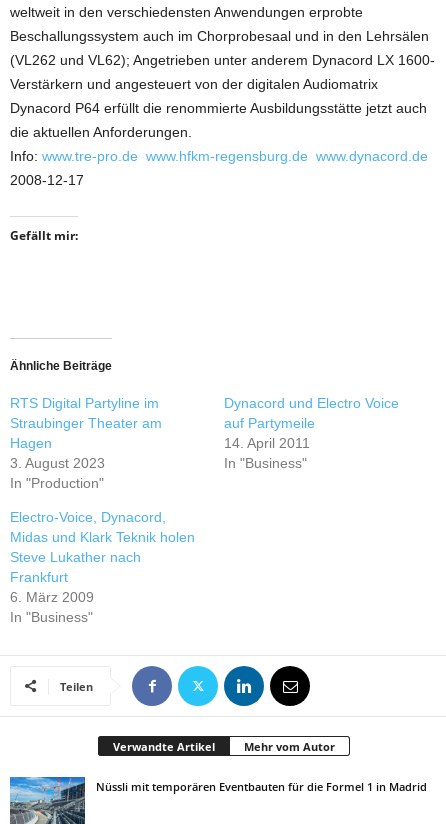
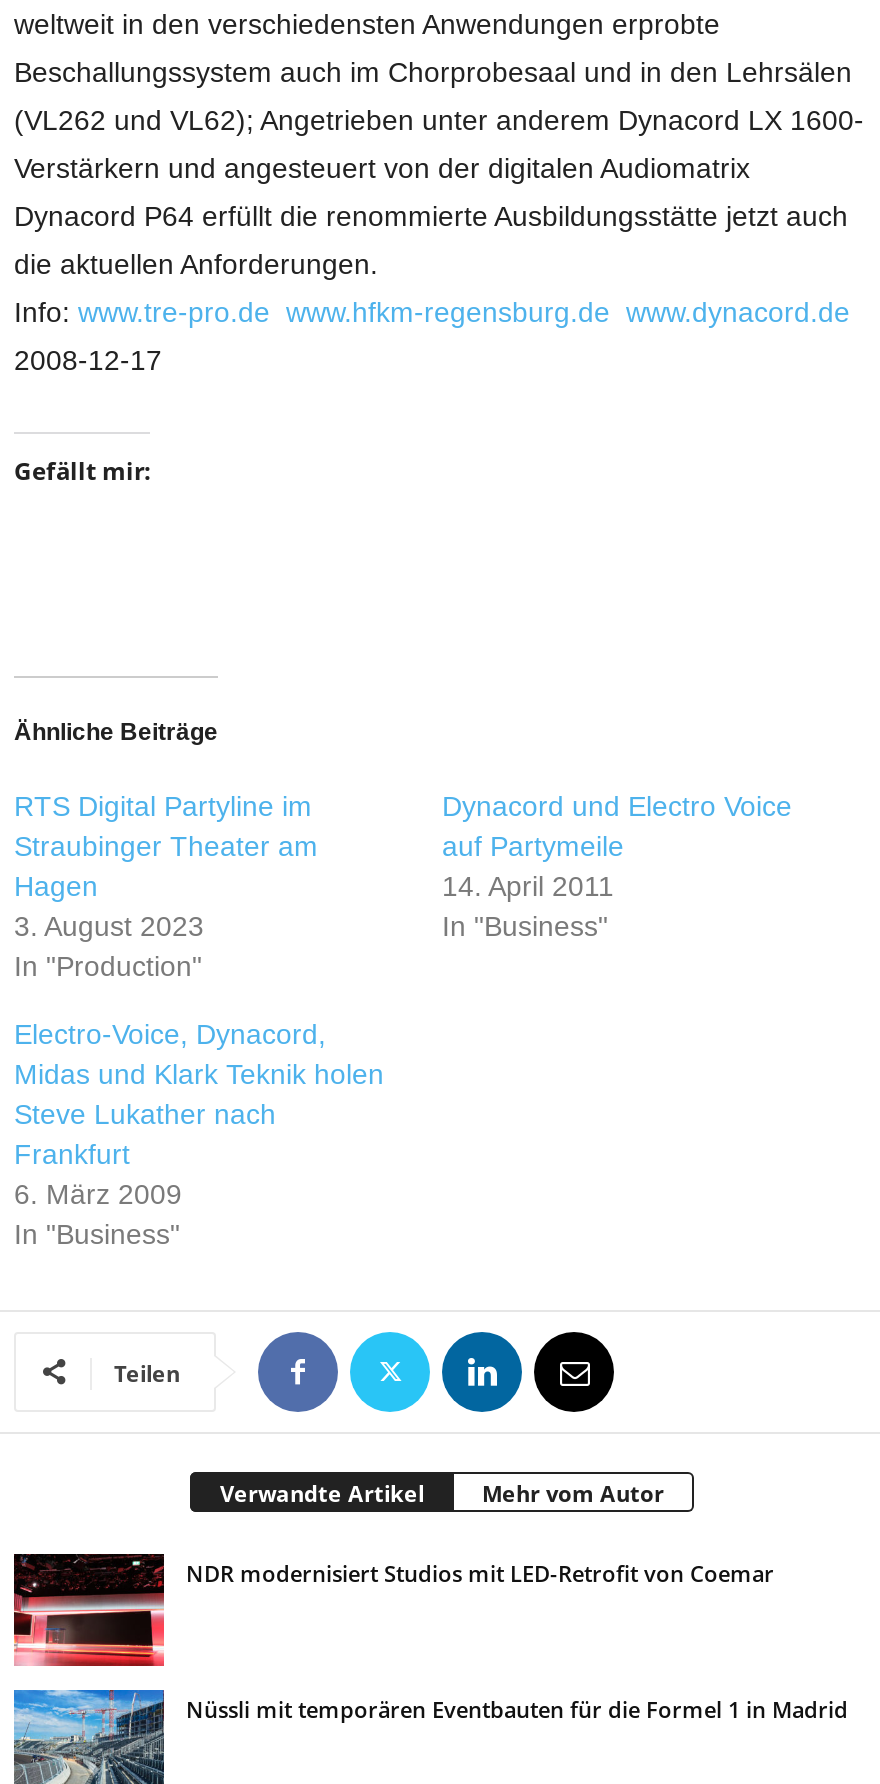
none -> [12,1552,774,1668] [image] | NDR modernisiert Studios mit LED-Retrofit von Coemar

